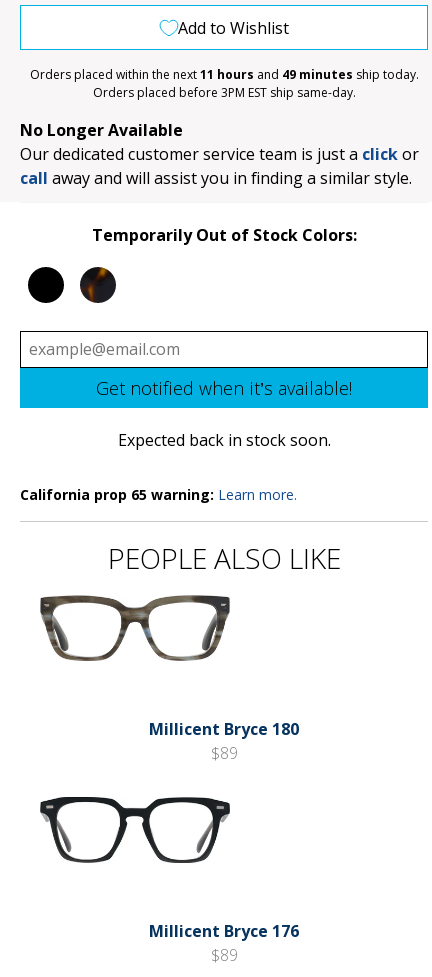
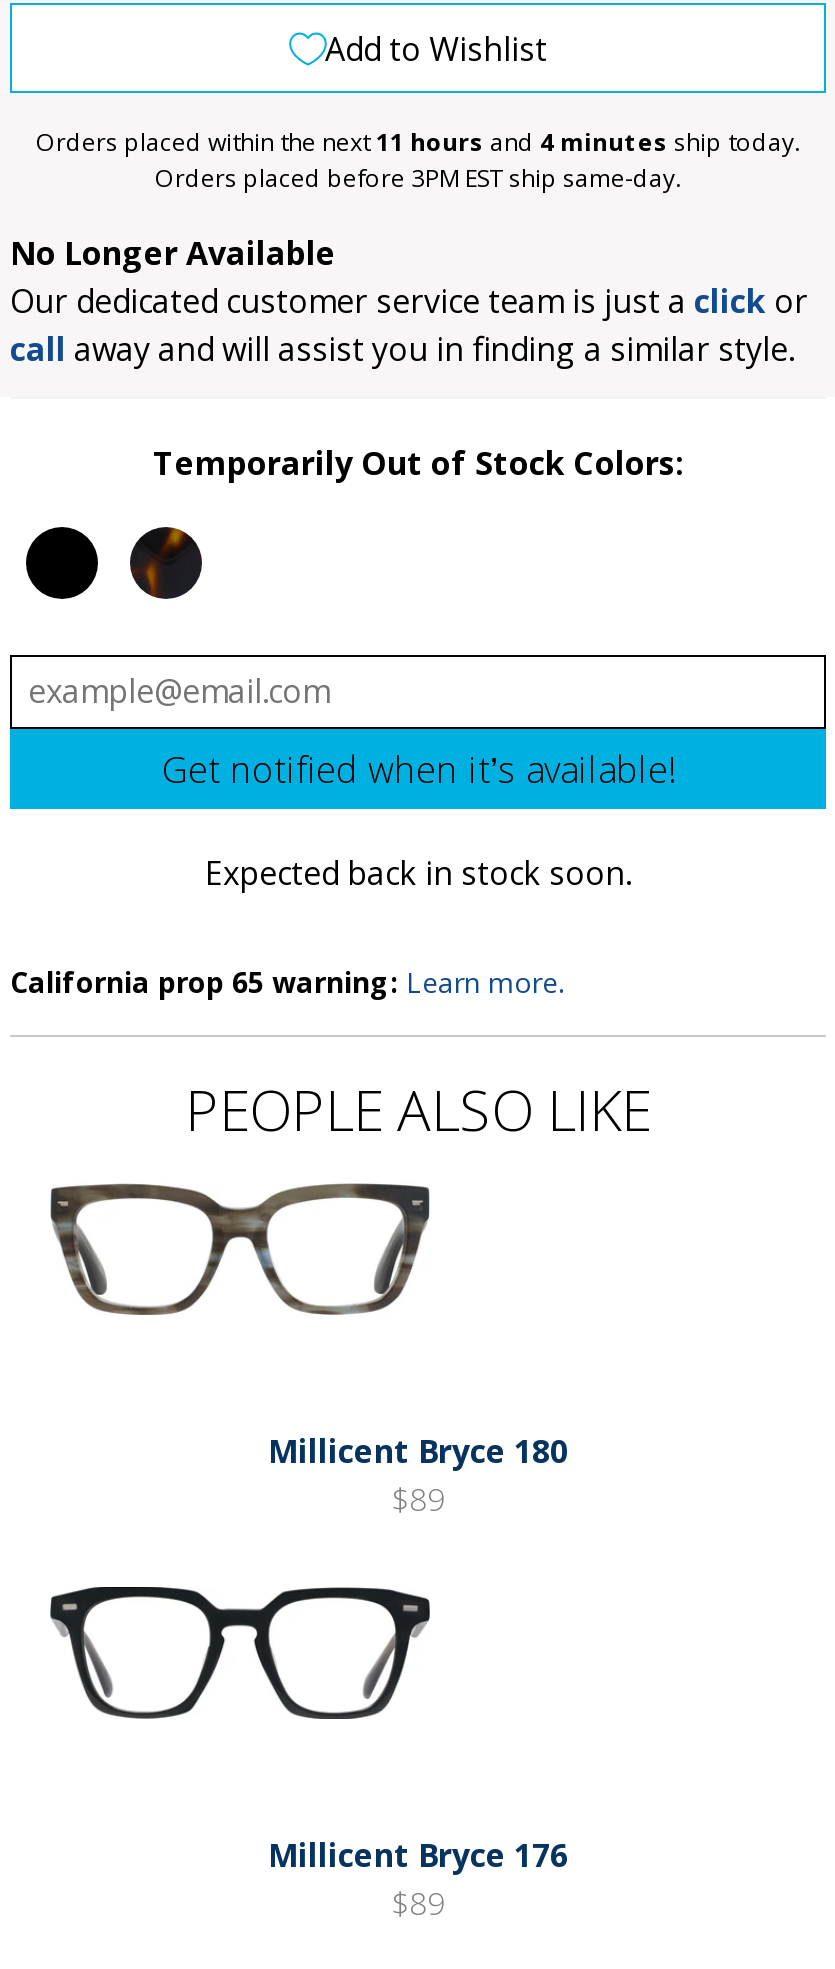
[29,66,418,83] Orders placed within the next 11 hours and 49 minutes ship today. -> [36,126,800,160] Orders placed within the next 11 hours and 4 minutes ship today.

